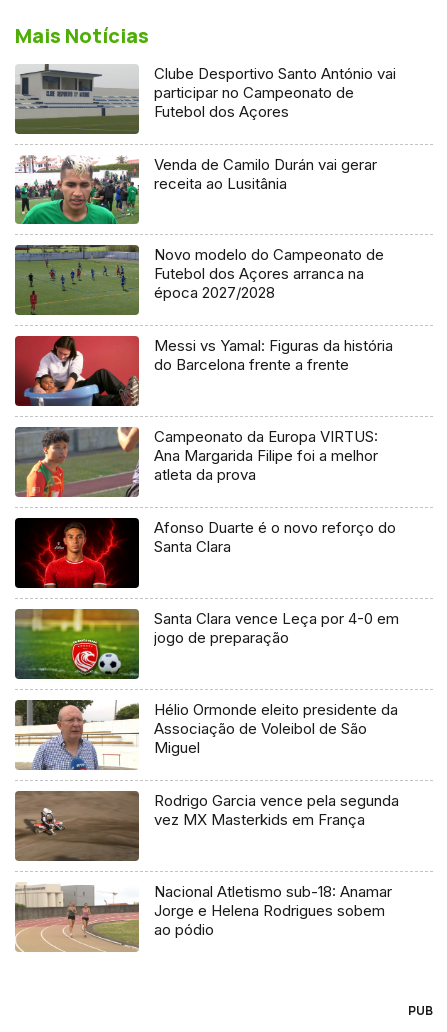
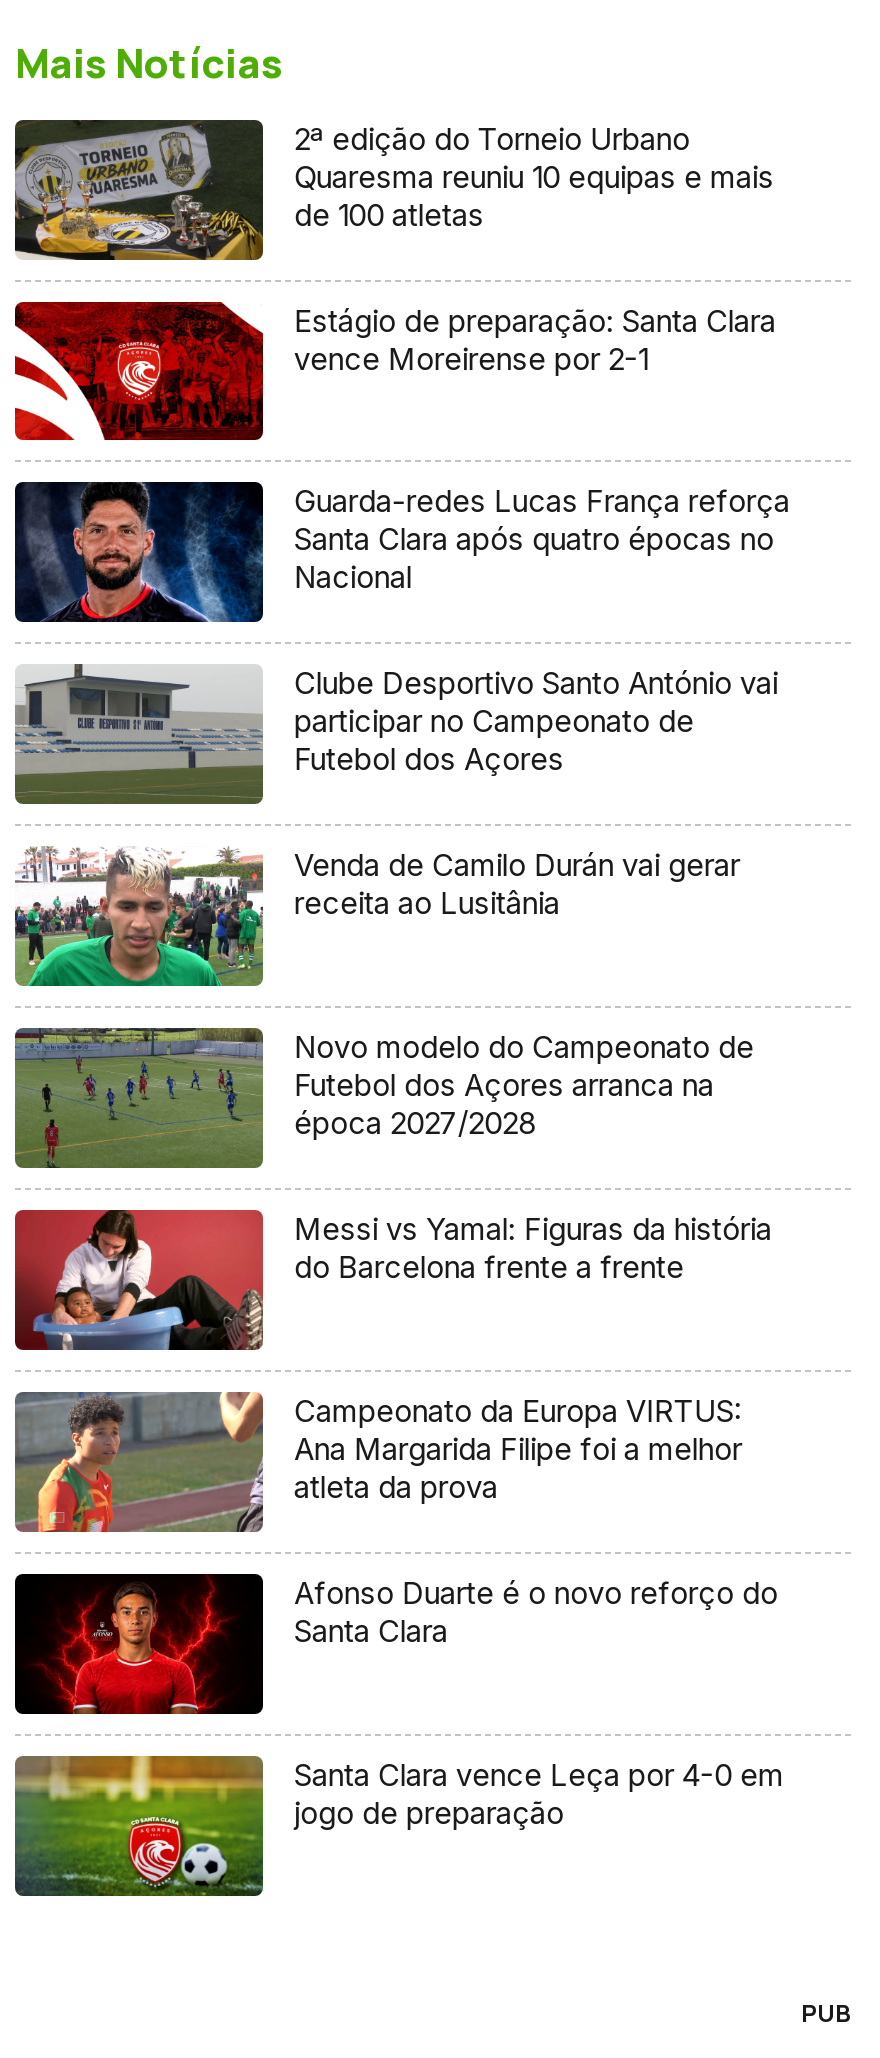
none -> [13,118,776,377] [image] | 2ª edição do Torneio Urbano | Quaresma reuniu 10 equipas e mais | de 100 atletas | Estágio de preparação: Santa Clara | vence Moreirense por 2-1
none -> [13,300,790,597] [image] | Guarda-redes Lucas França reforça | Santa Clara após quatro épocas no | Nacional
none -> [13,480,265,624] [image]
moved [14,63,399,647] -> [13,665,784,1832]: [image] | Clube Desportivo Santo António vai | participar no Campeonato de | ... | Santa Clara vence Leça por 4-0 em | jogo de preparação
[15,700,399,829] [image] | Hélio Ormonde eleito presidente da | Associação de Voleibol de São | Miguel | Rodrigo Garcia vence pela segunda | vez MX Masterkids em França -> none
[14,790,392,939] [image] | Nacional Atletismo sub-18: Anamar | Jorge e Helena Rodrigues sobem | ao pódio -> none
[15,883,139,952] [image] -> none

